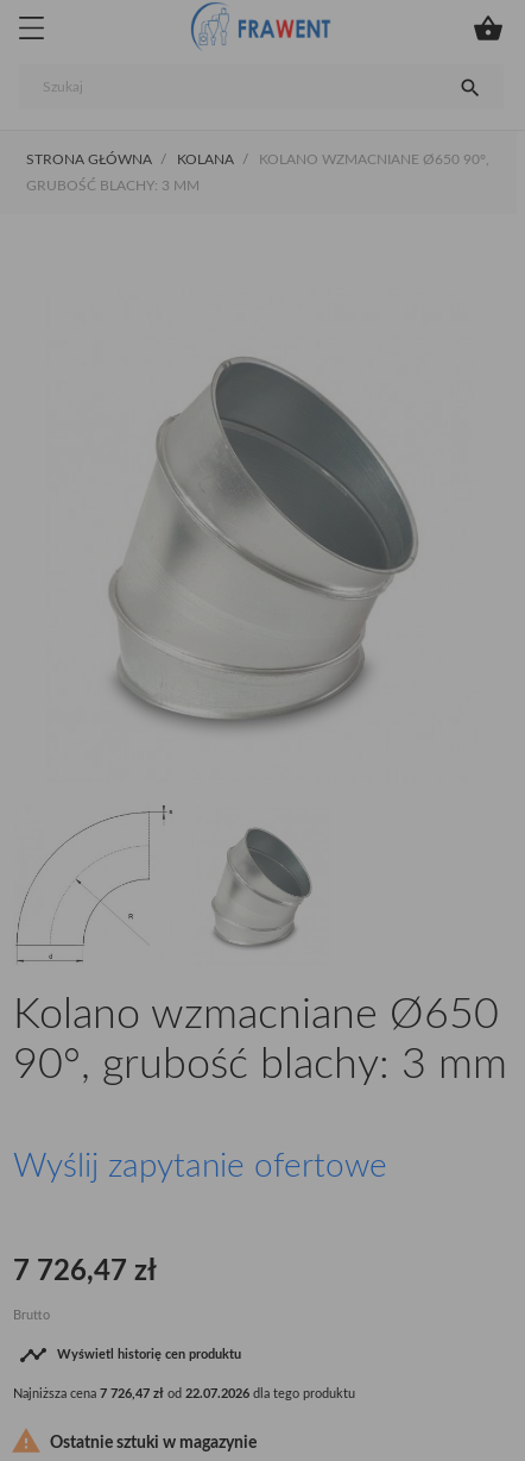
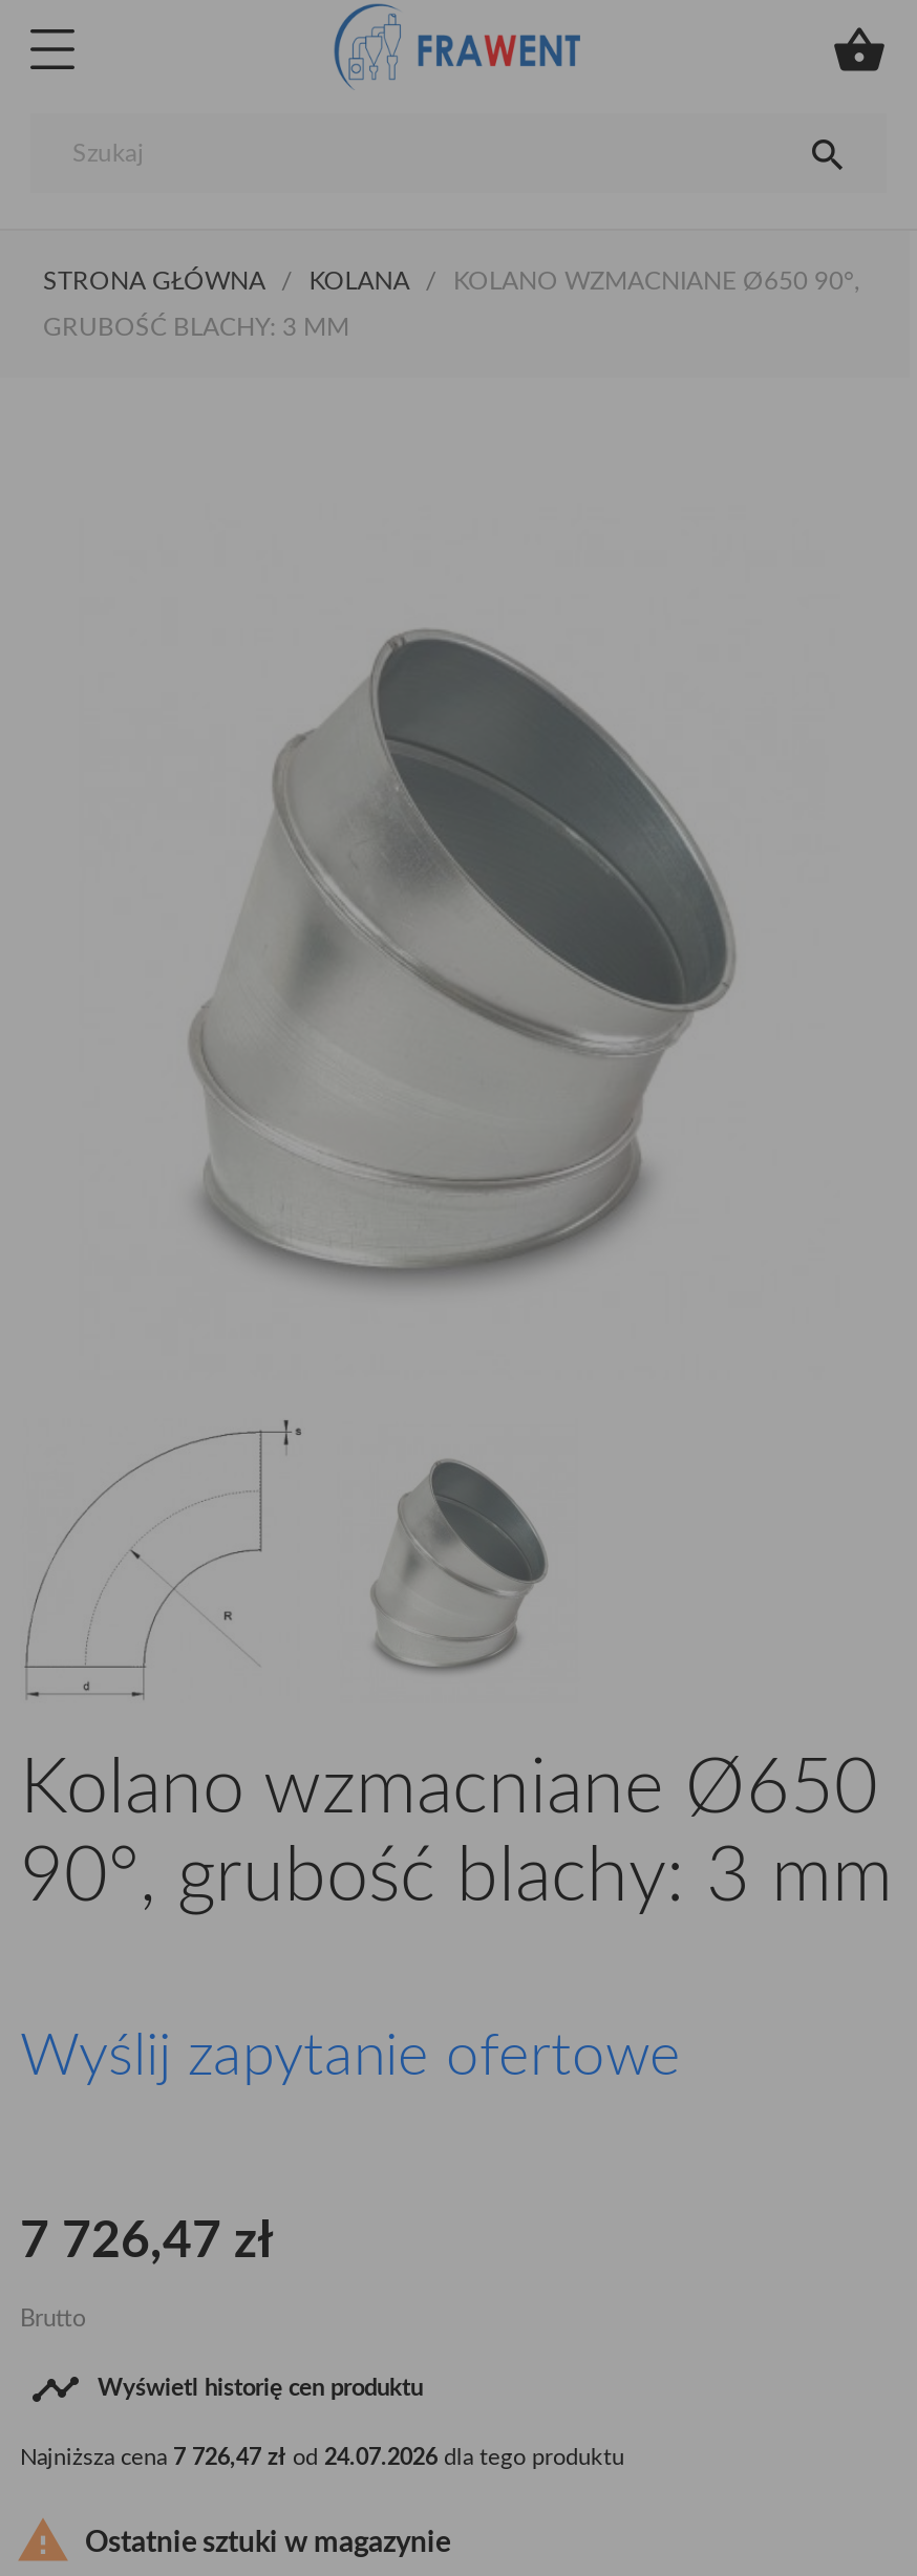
[13,1387,355,1401] Najniższa cena 7 726,47 zł od 22.07.2026 dla tego produktu -> [20,2446,624,2469] Najniższa cena 7 726,47 zł od 24.07.2026 dla tego produktu

